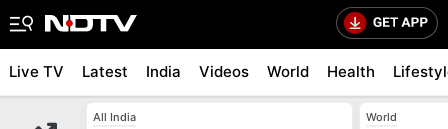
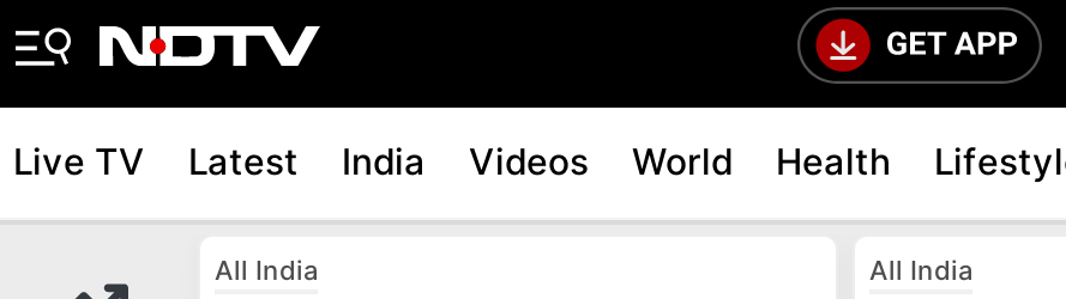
[366,110,397,124] World -> [869,254,972,287] All India

